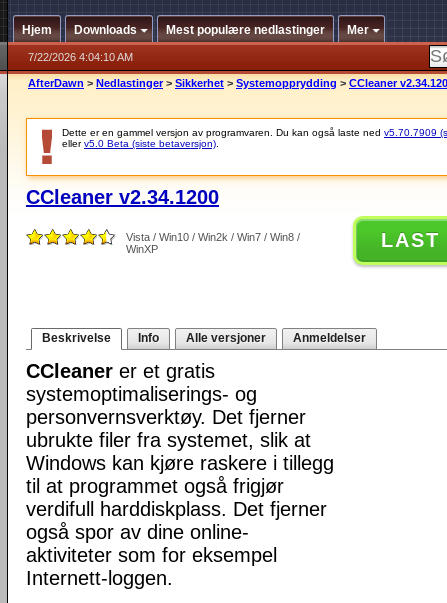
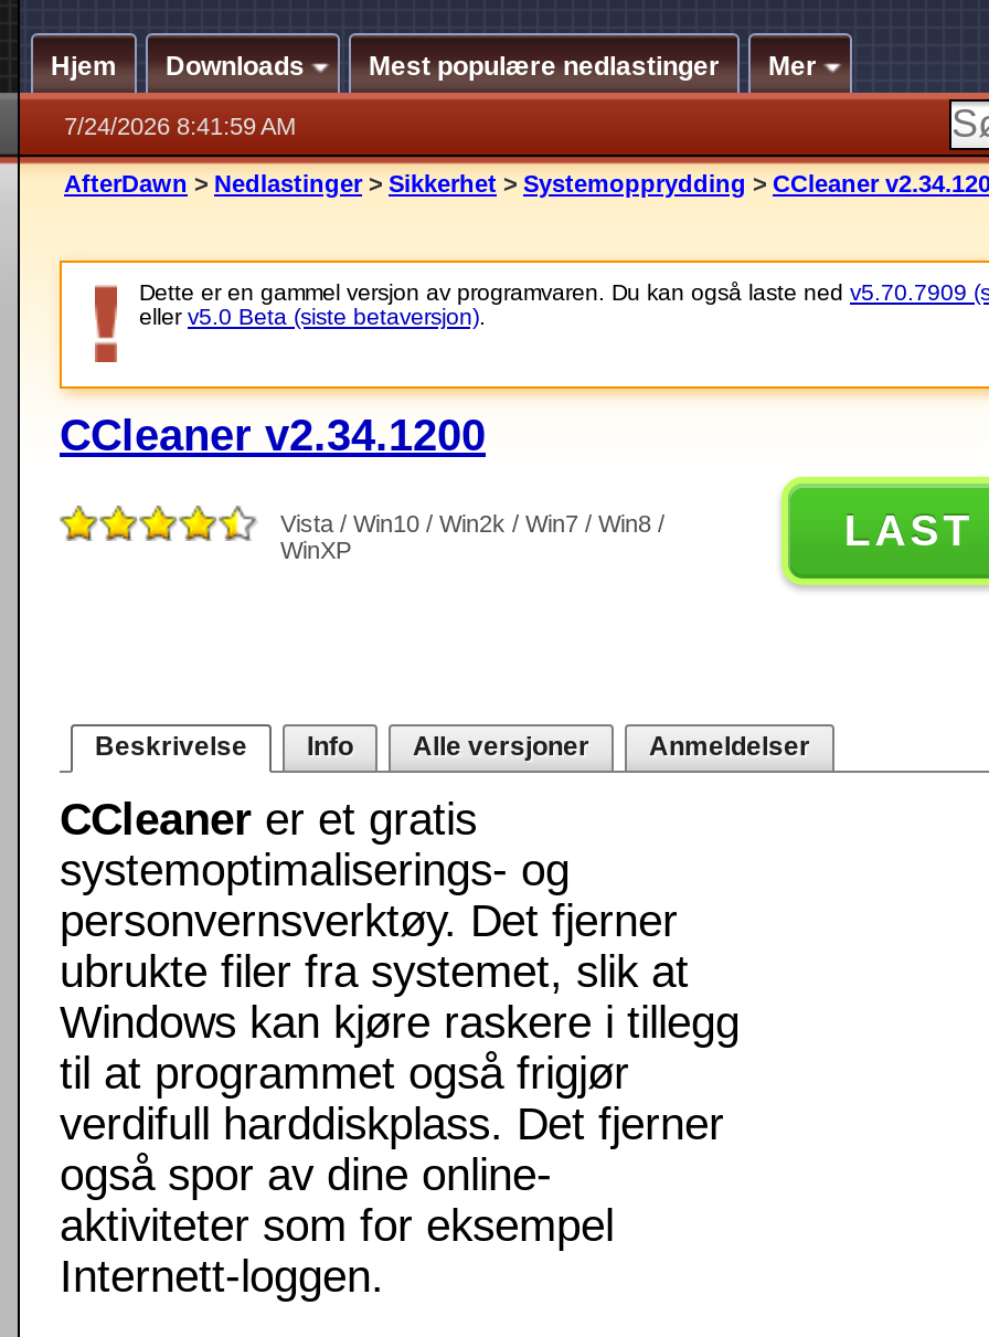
[28,51,133,63] 7/22/2026 4:04:10 AM -> [64,113,296,139] 7/24/2026 8:41:59 AM

